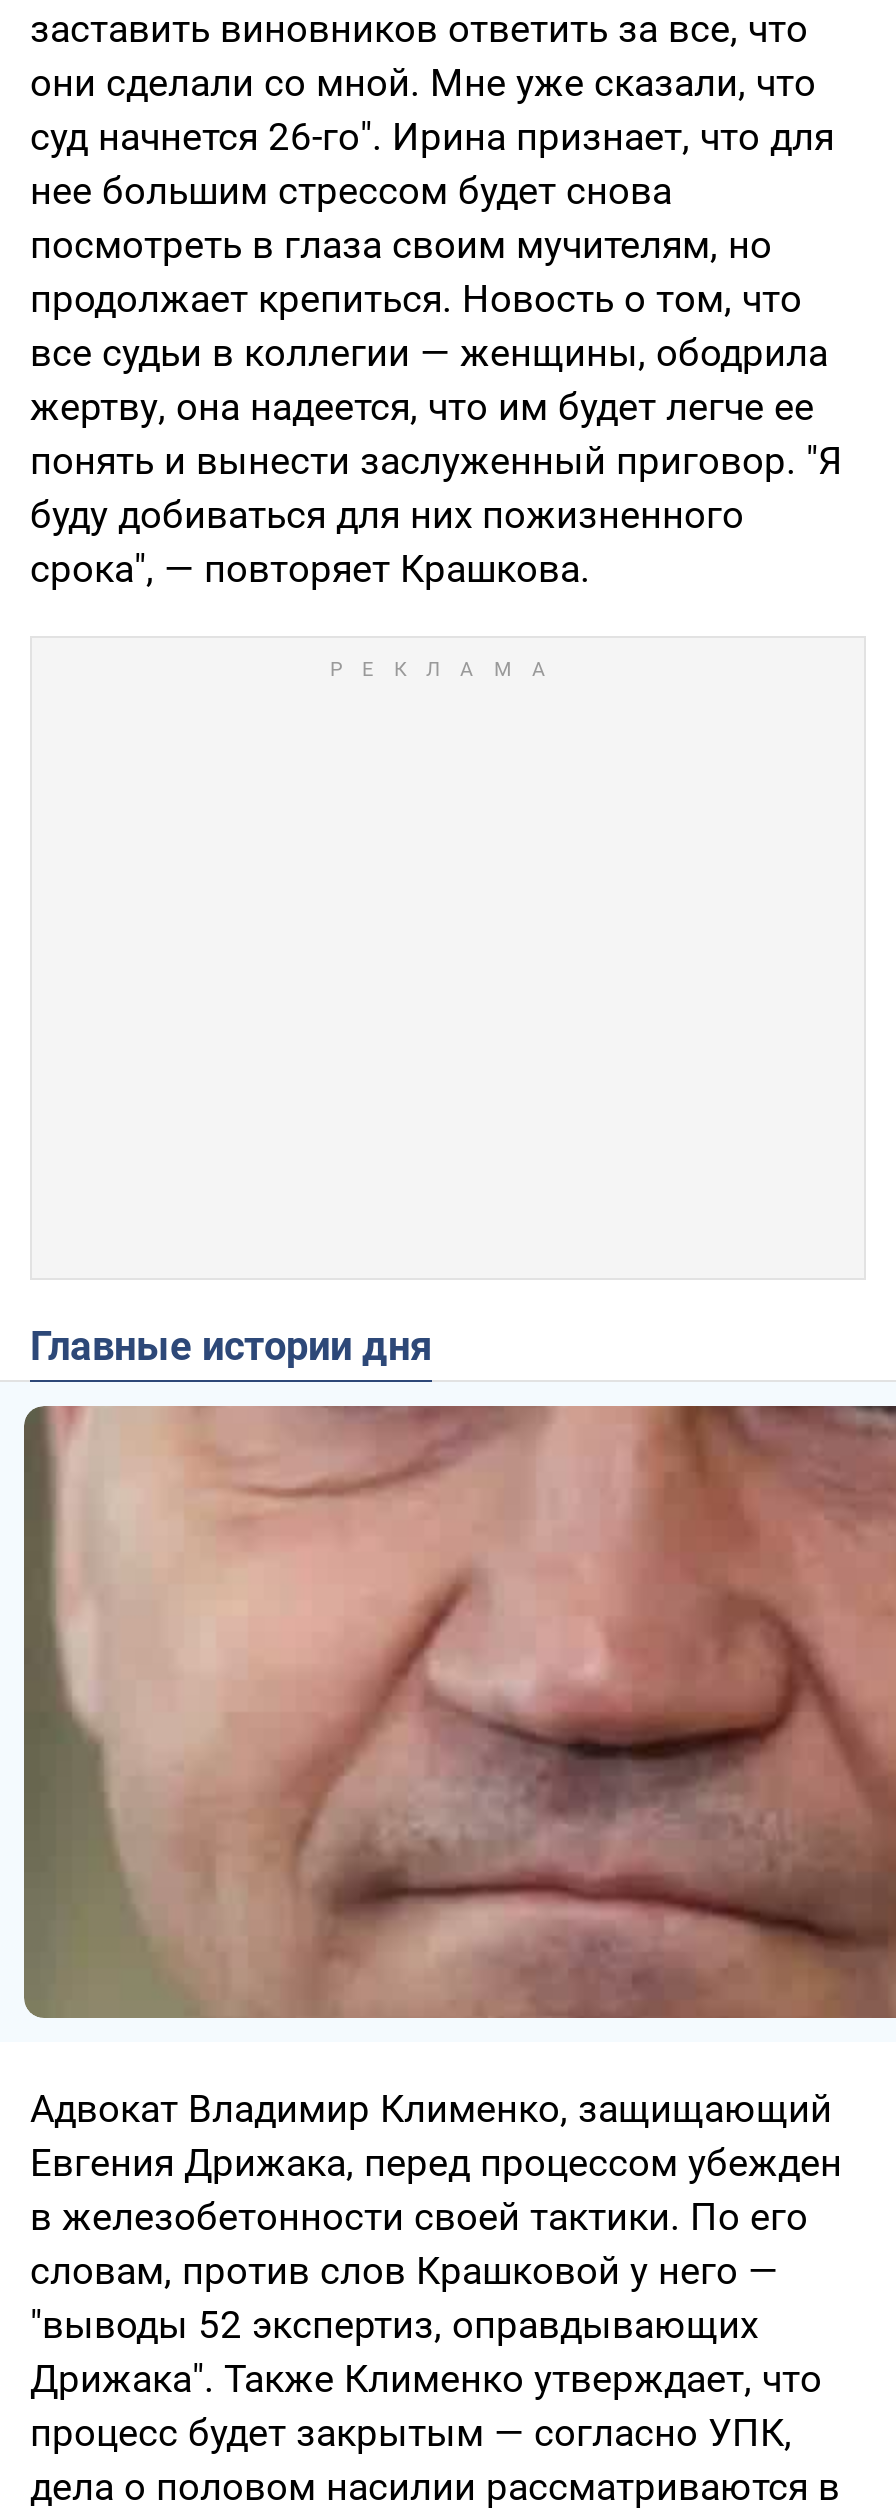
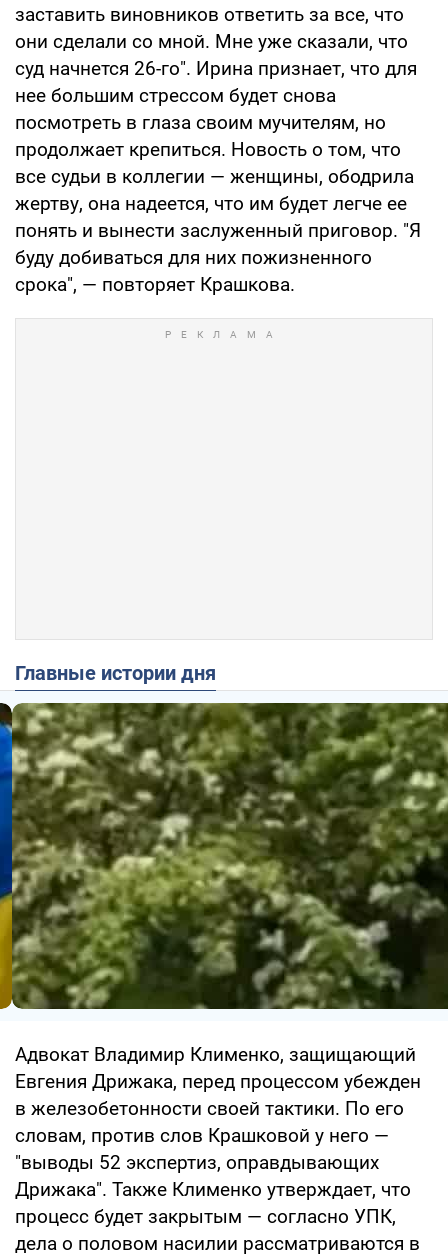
[6,1404,890,2020] [image] -> [3,702,445,1010] [image]

